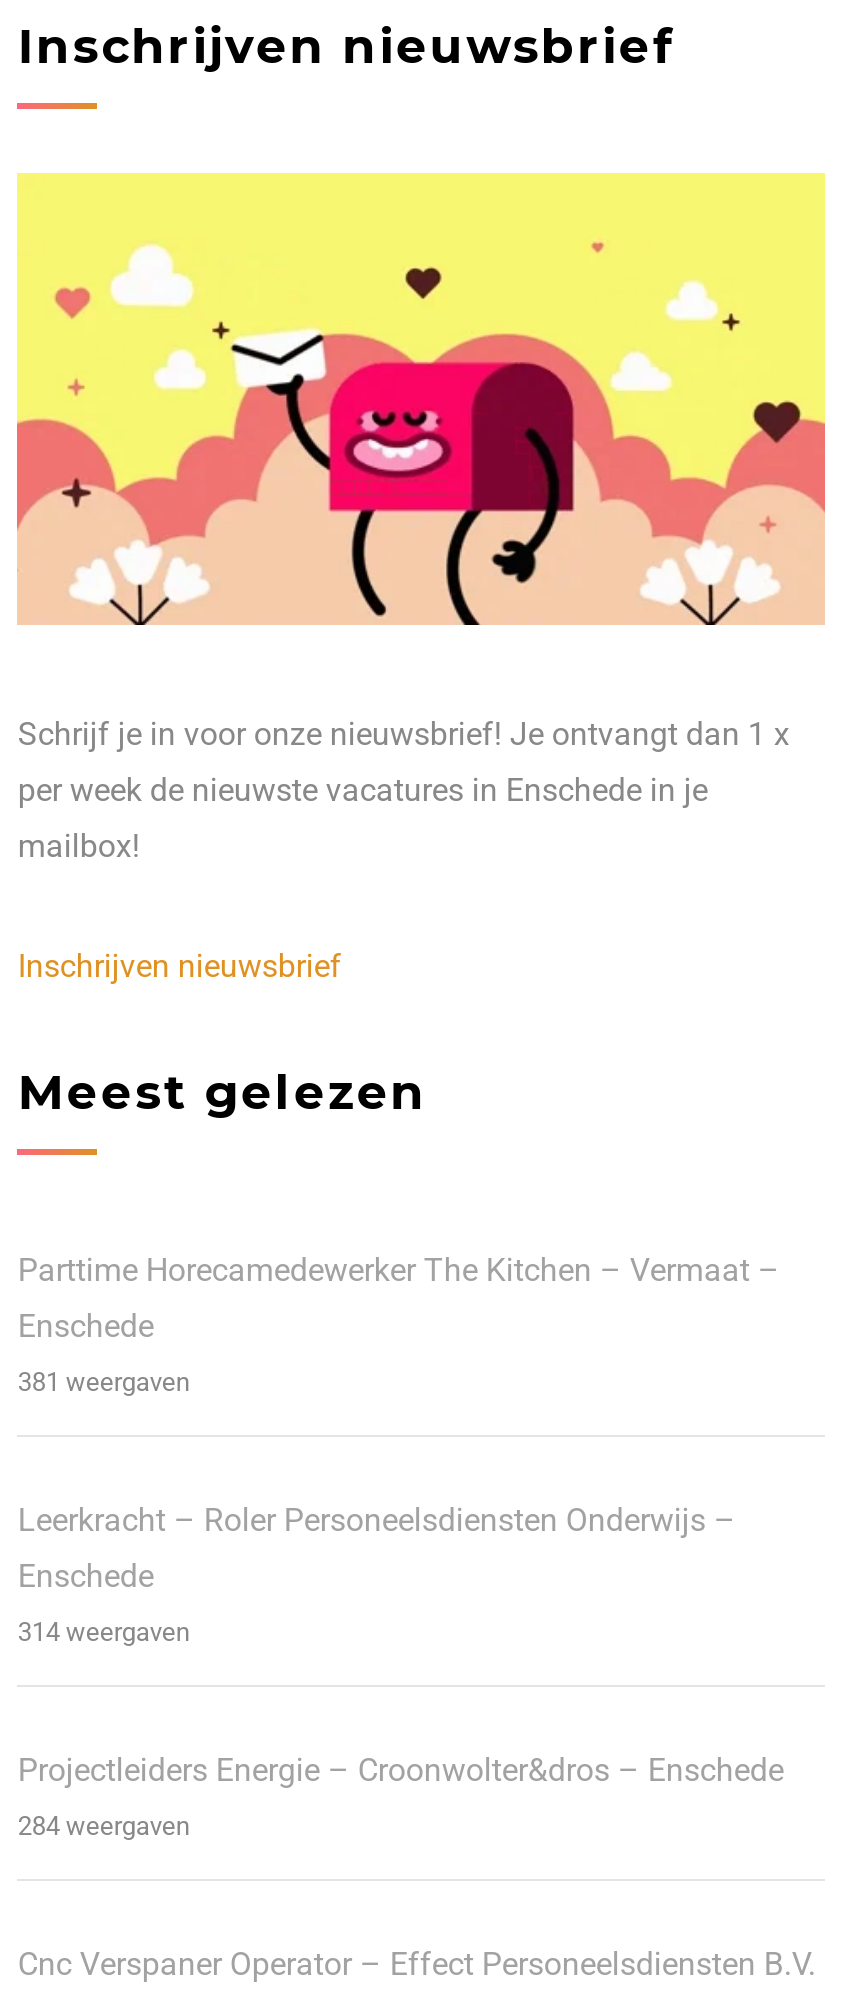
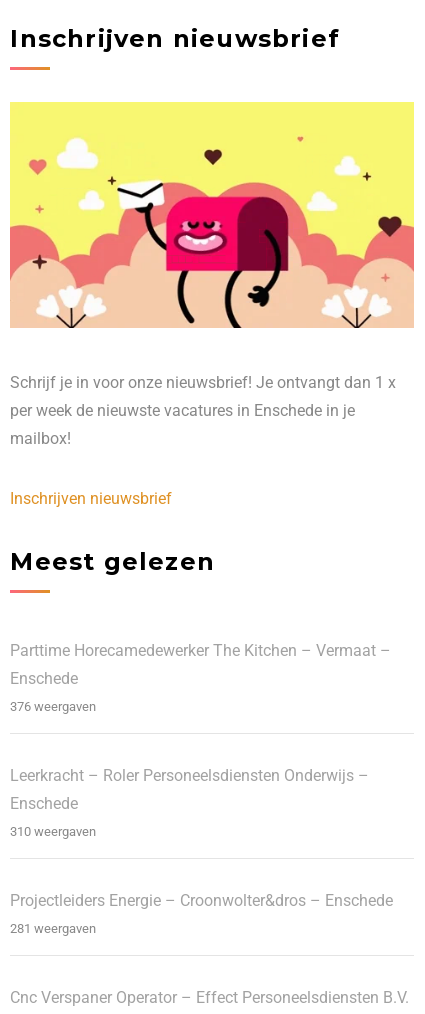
[18,1367,190,1397] 381 weergaven -> [10,699,96,714] 376 weergaven
[18,1617,190,1647] 314 weergaven -> [10,824,96,839] 310 weergaven
[18,1811,190,1841] 284 weergaven -> [10,921,96,936] 281 weergaven

